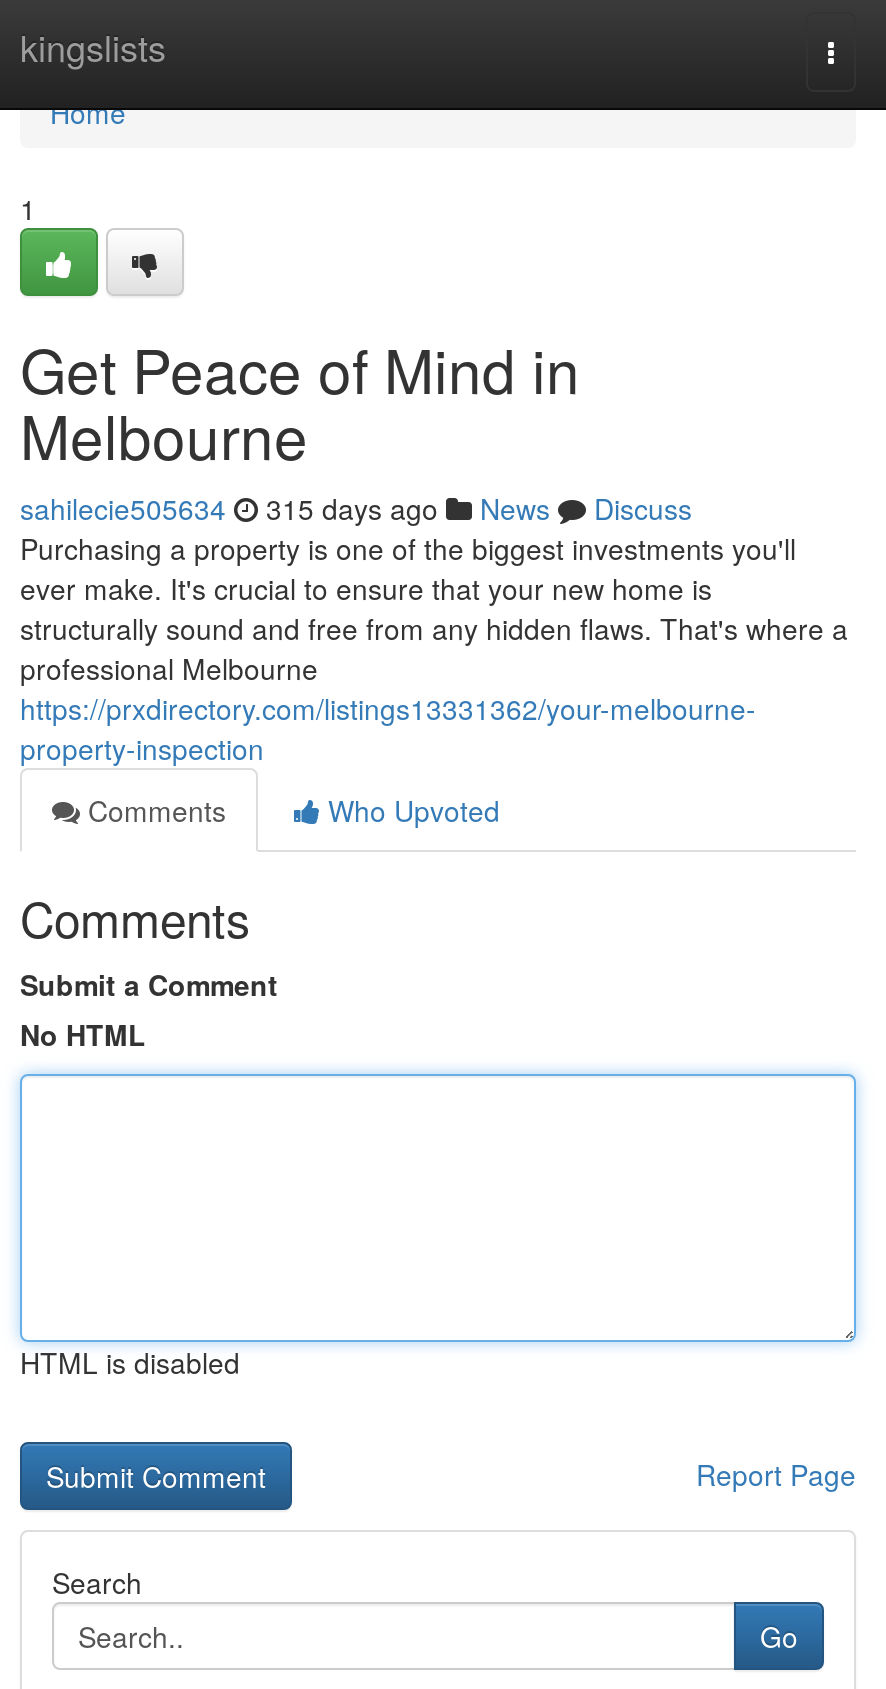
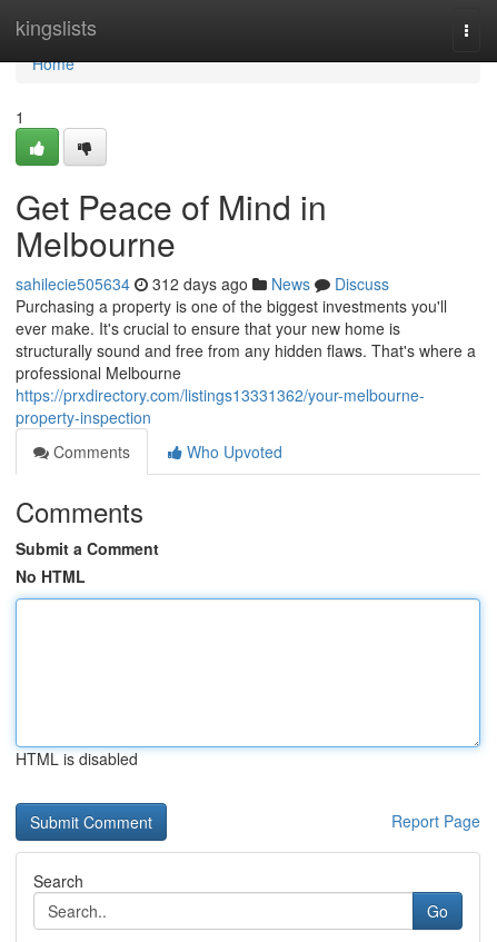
[20,488,692,528] sahilecie505634 315 days ago News Discuss -> [16,272,389,295] sahilecie505634 312 days ago News Discuss

